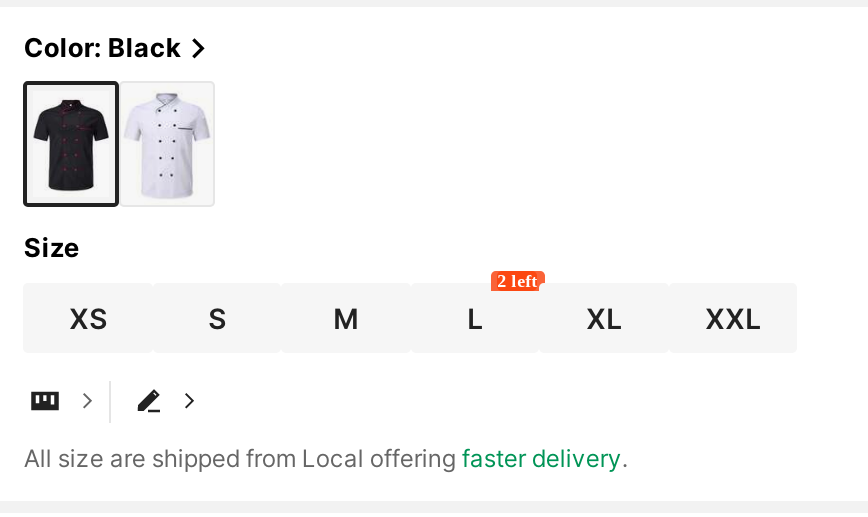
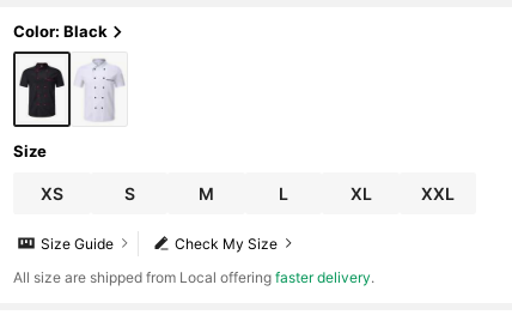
[497,271,537,291] 2 left -> none
none -> [41,234,278,252] Check My Size | Size Guide

